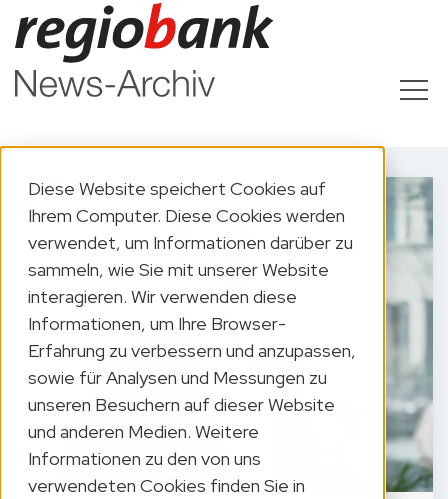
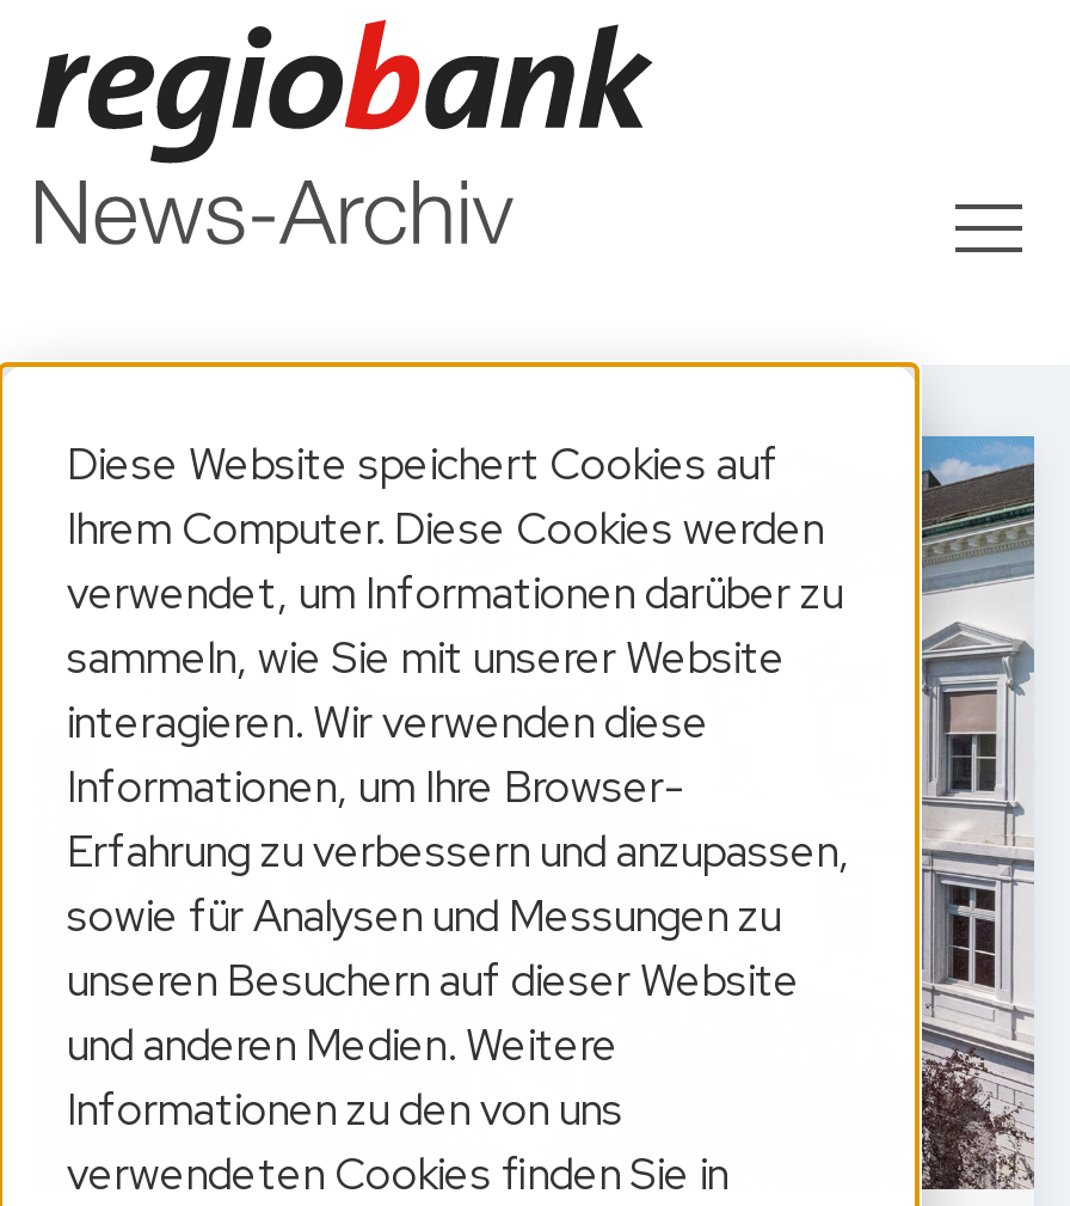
[385,177,434,492] [image] -> [920,436,1037,1189] [image]

